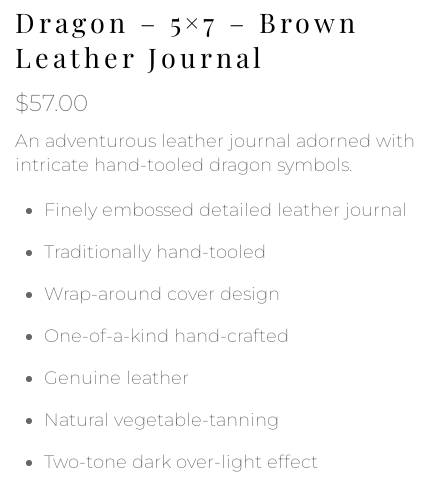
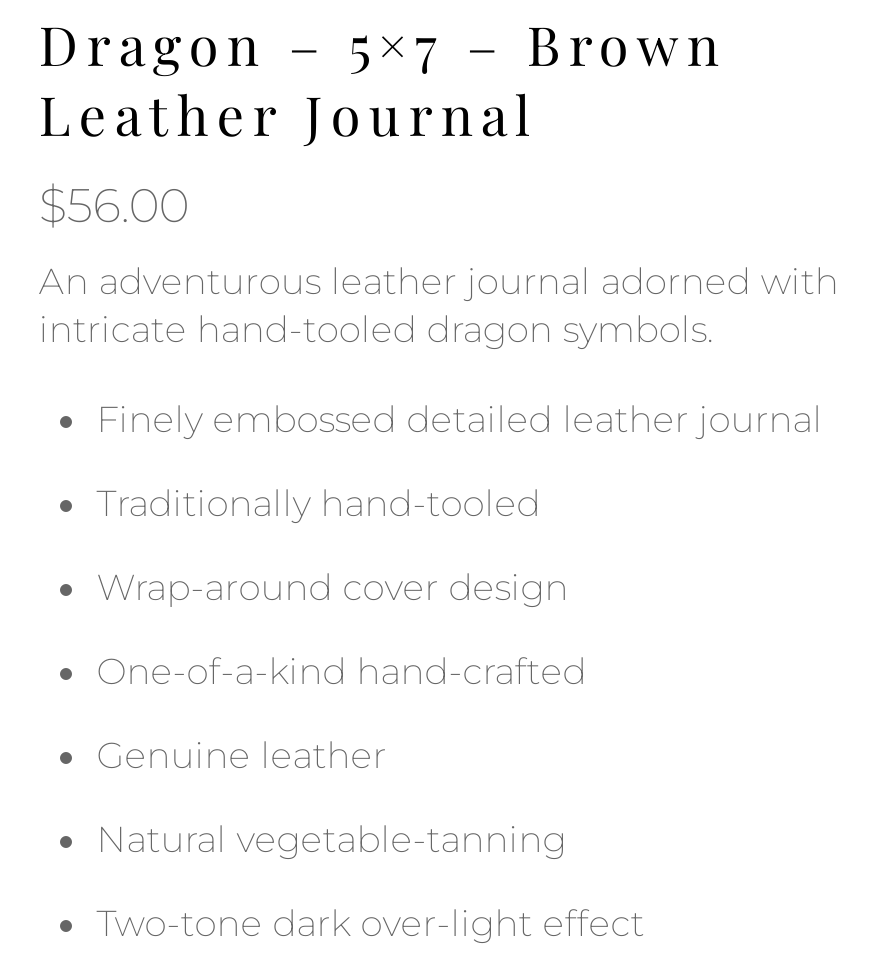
[15,87,88,116] $57.00 -> [39,175,189,233] $56.00

